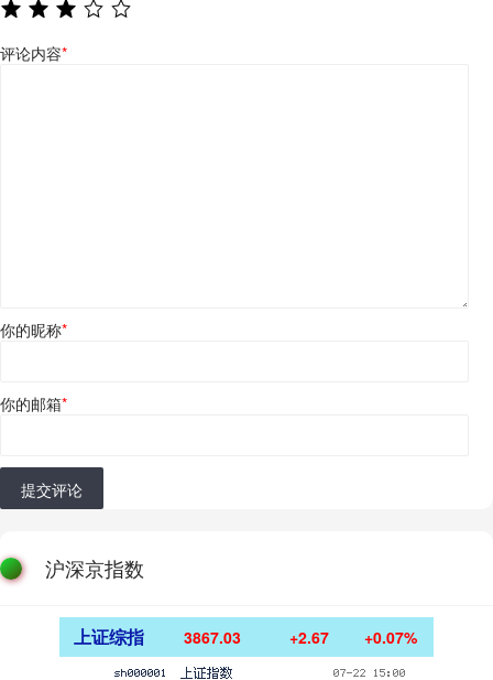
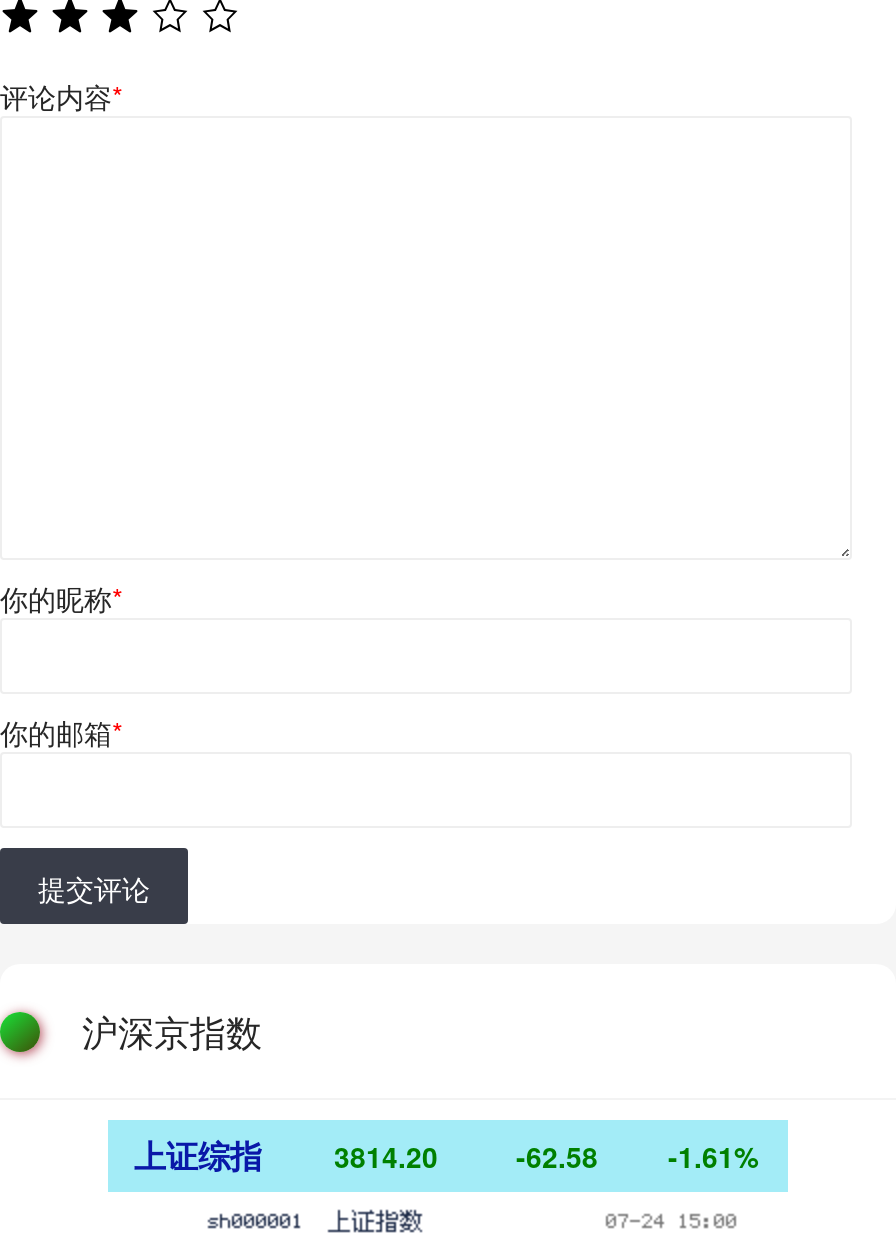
[184,626,241,648] 3867.03 -> [334,1136,438,1176] 3814.20
[289,626,329,648] +2.67 -> [516,1136,598,1176] -62.58
[364,626,417,648] +0.07% -> [668,1136,758,1176] -1.61%

